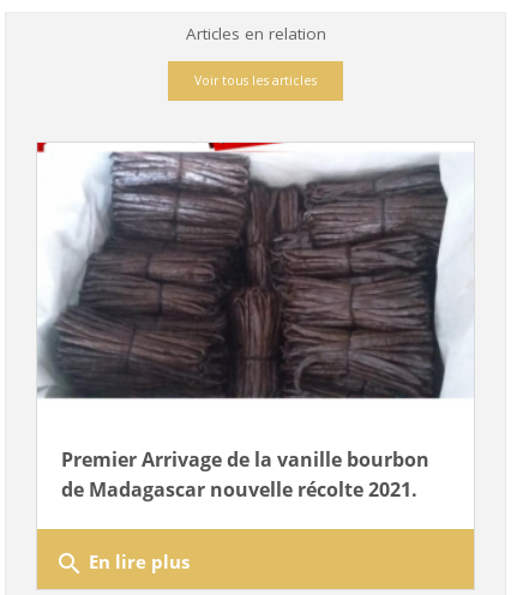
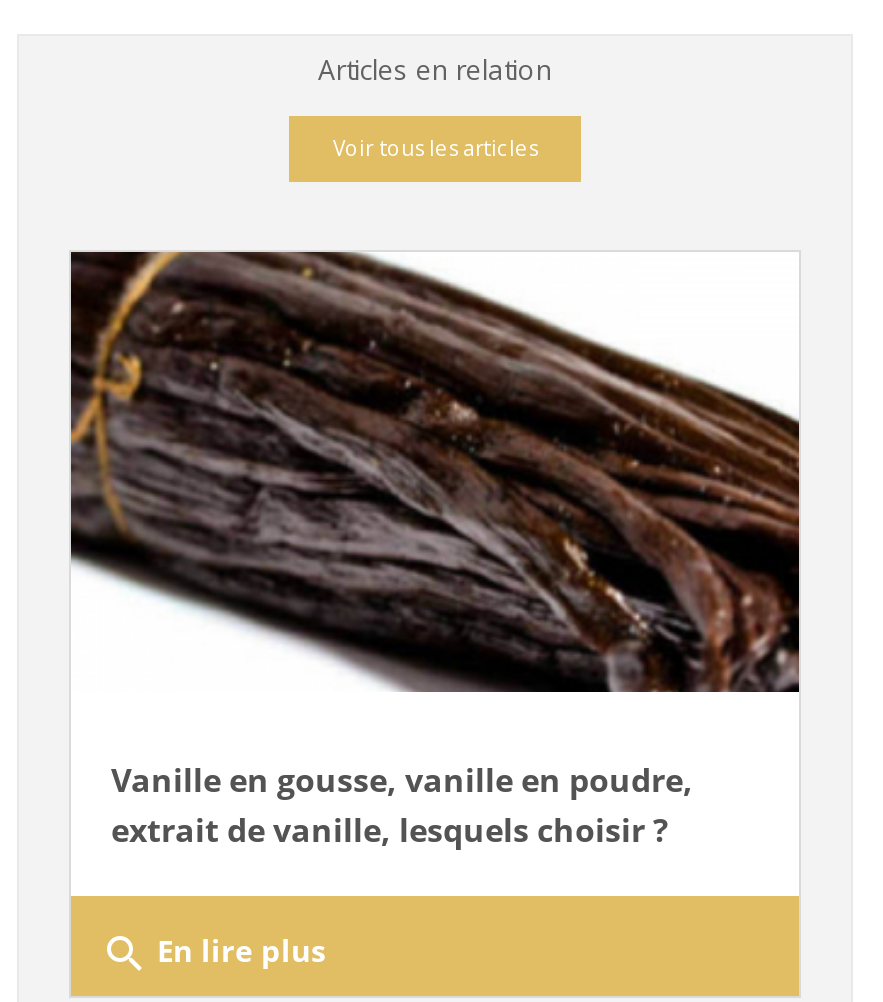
[36,142,474,503] [image] | Premier Arrivage de la vanille bourbon | de Madagascar nouvelle récolte 2021. -> [69,250,801,852] [image] | Vanille en gousse, vanille en poudre, | extrait de vanille, lesquels choisir ?

